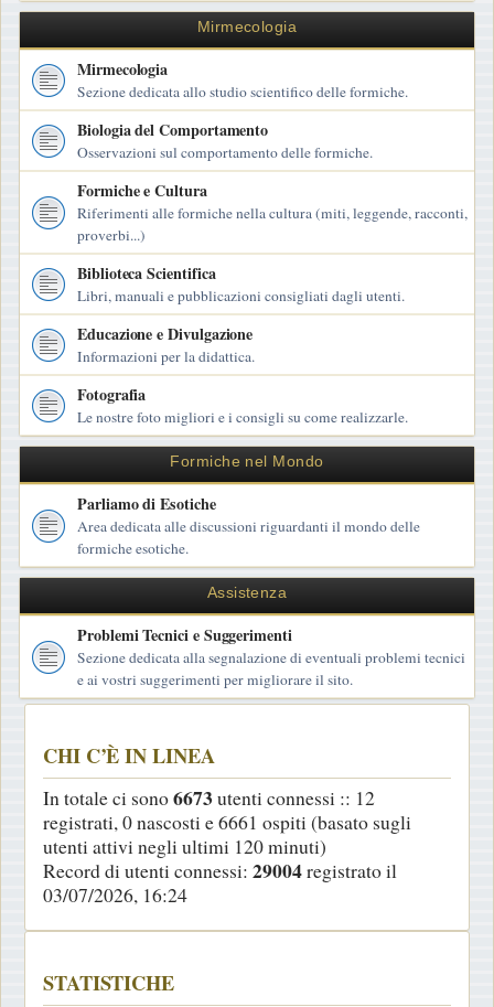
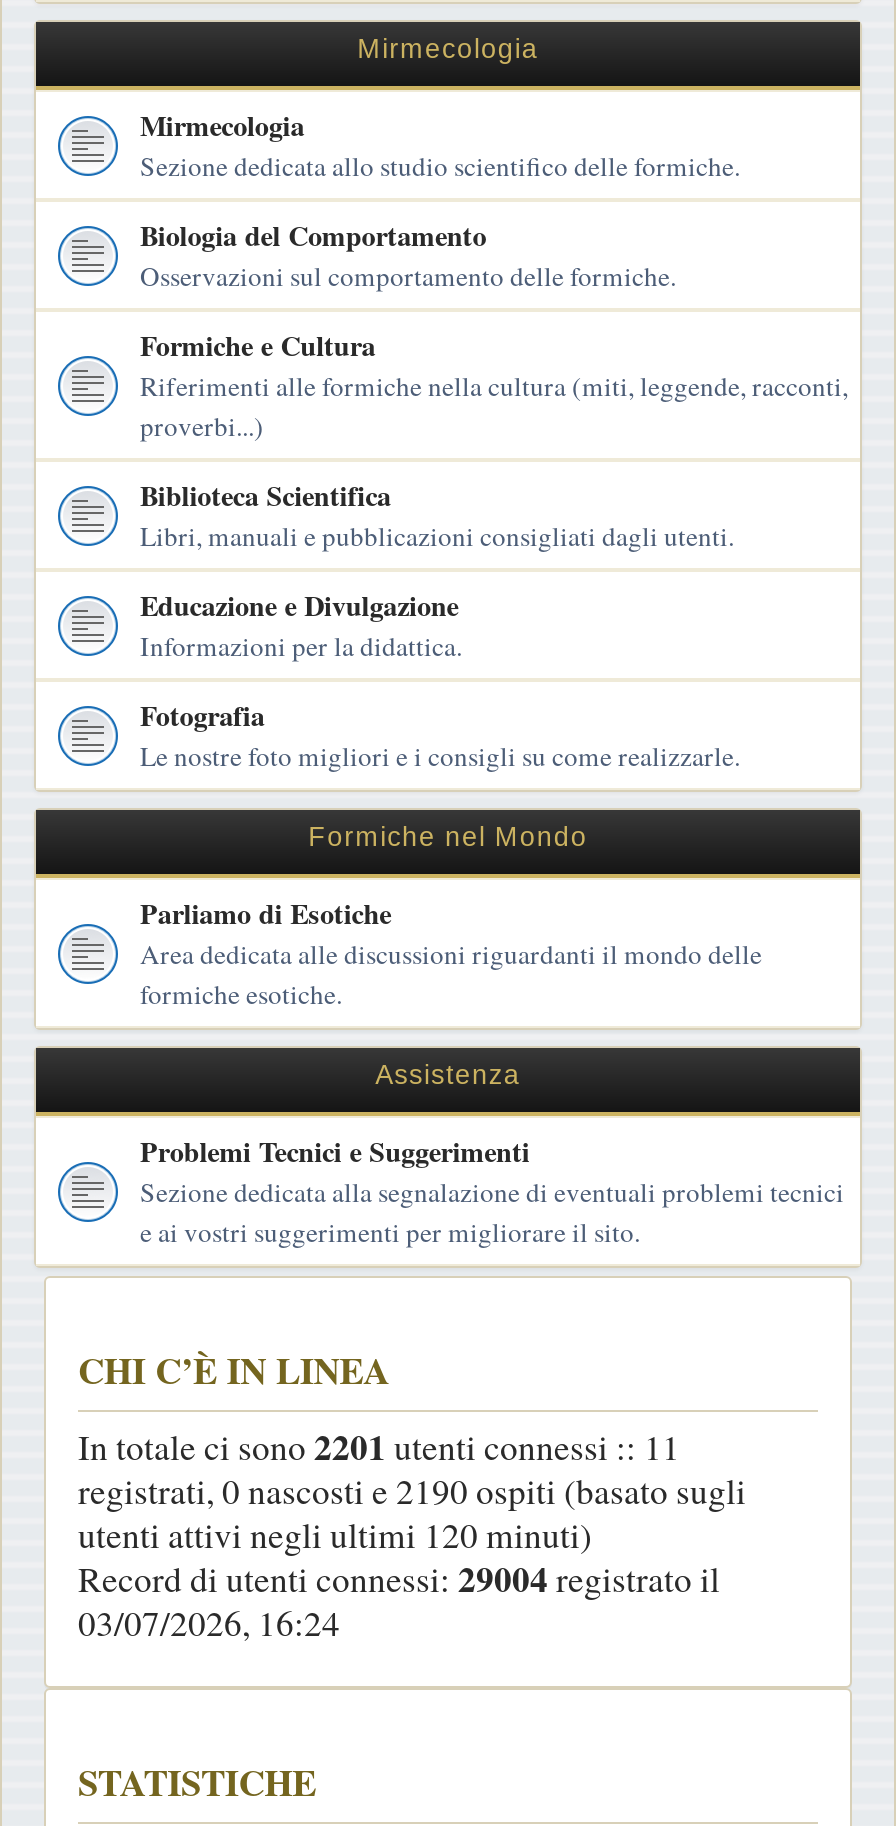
[43,783,375,812] In totale ci sono 6673 utenti connessi :: 12 -> [78,1420,680,1472] In totale ci sono 2201 utenti connessi :: 11
[43,808,411,835] registrati, 0 nascosti e 6661 ospiti (basato sugli -> [78,1466,746,1514] registrati, 0 nascosti e 2190 ospiti (basato sugli

